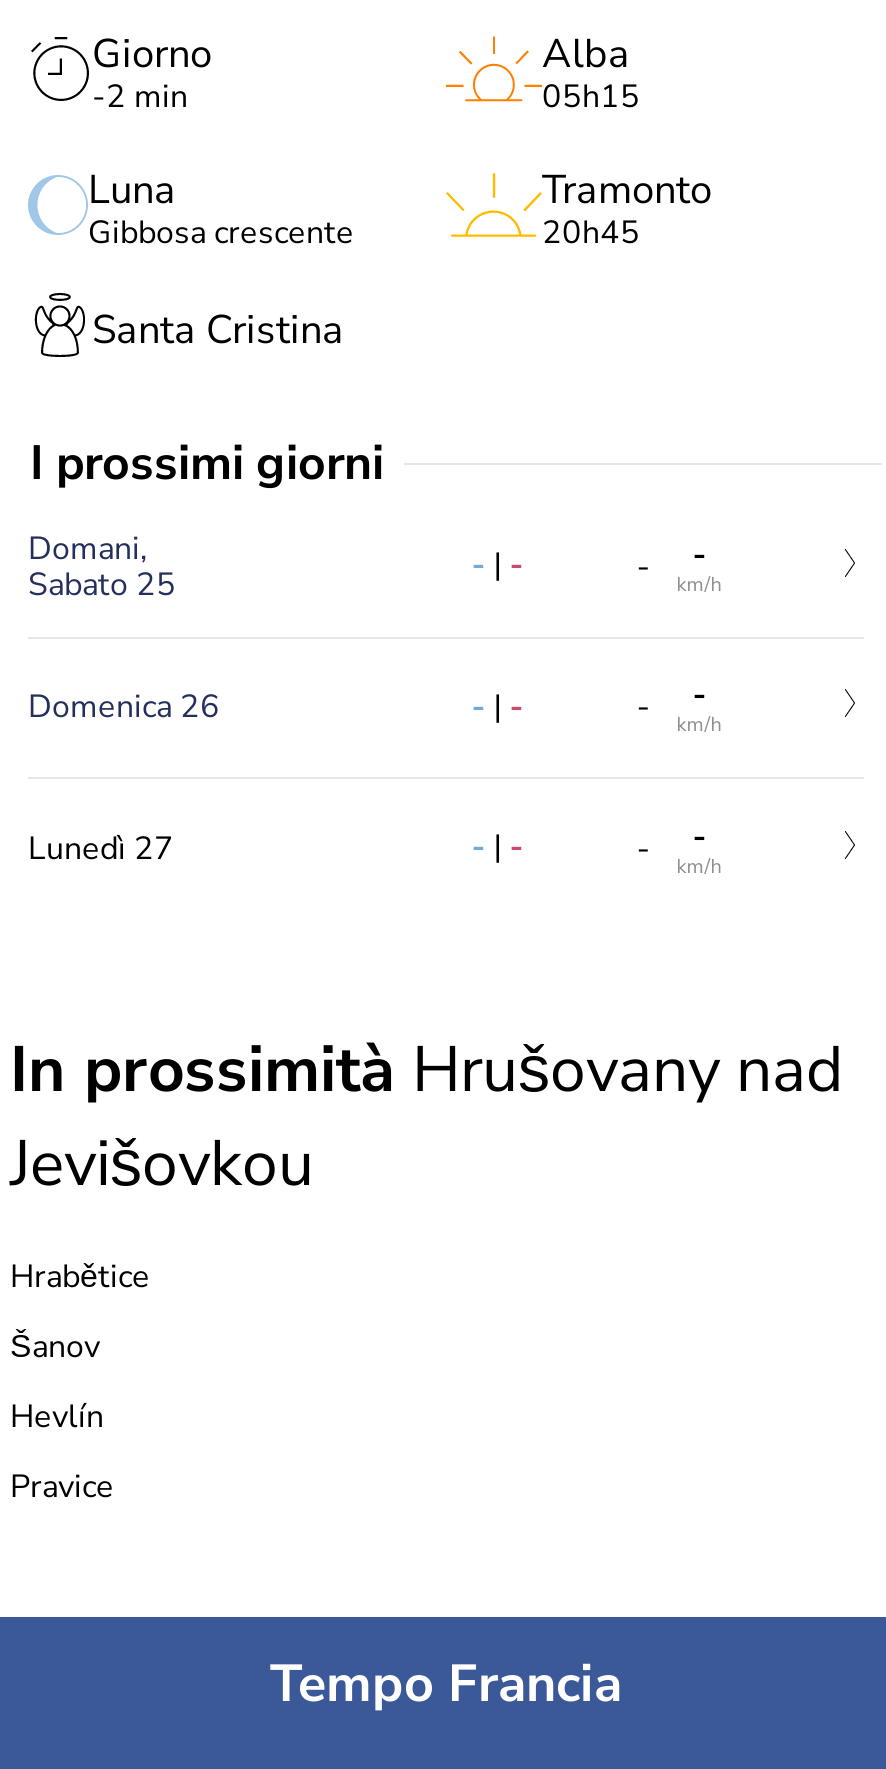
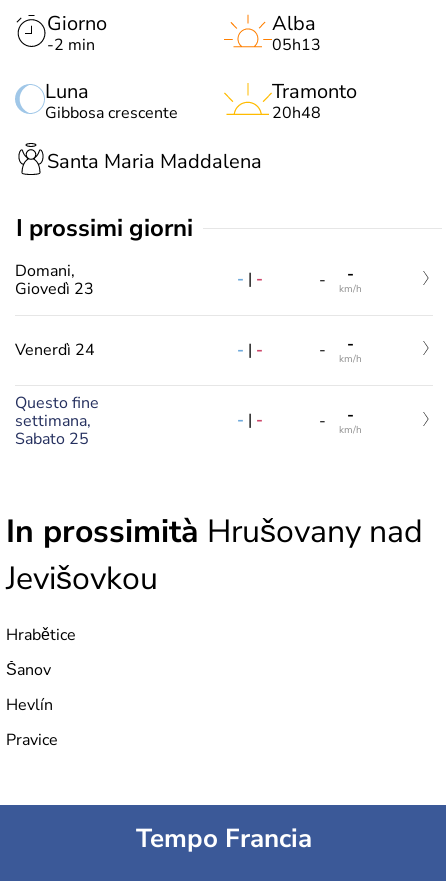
[542,75,640,119] 05h15 -> [272,34,321,56] 05h13
[542,211,640,255] 20h45 -> [272,102,321,124] 20h48
[92,302,344,356] Santa Cristina -> [47,147,262,174] Santa Maria Maddalena
[28,563,176,607] Sabato 25 -> [15,278,94,300] Giovedì 23
[28,686,220,730] Domenica 26 -> [15,339,95,361] Venerdì 24
[28,827,174,871] Lunedì 27 -> [15,392,99,450] Questo fine | settimana, | Sabato 25

